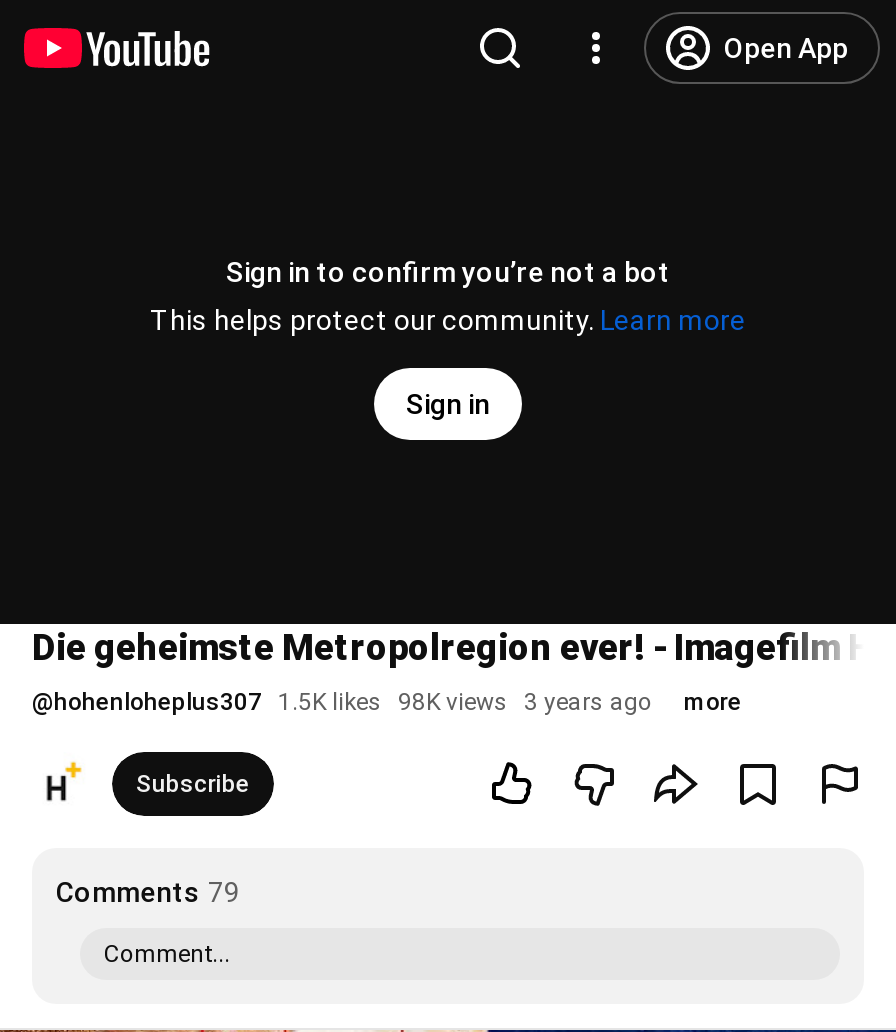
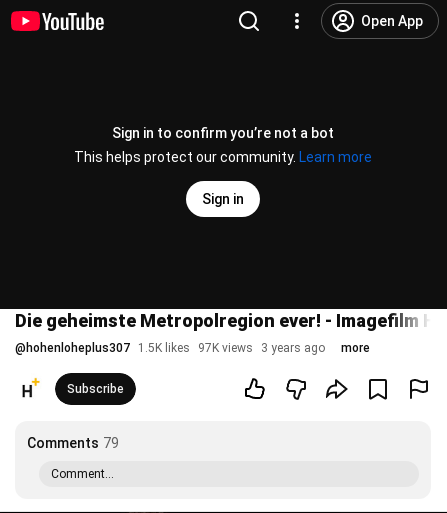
[32,688,652,716] @hohenloheplus307 1.5K likes 98K views 3 years ago -> [15,341,325,355] @hohenloheplus307 1.5K likes 97K views 3 years ago

